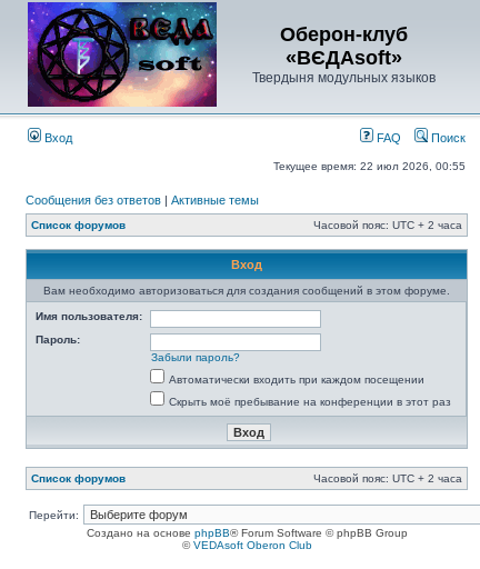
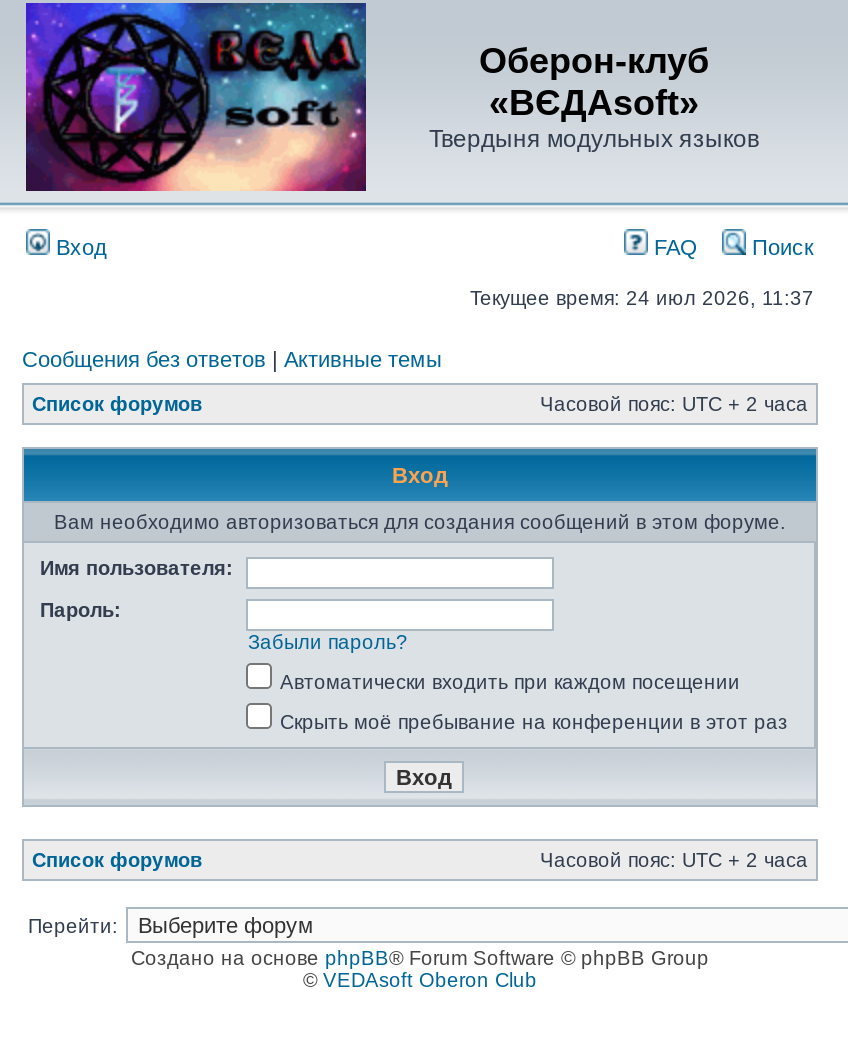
[273,160,466,172] Текущее время: 22 июл 2026, 00:55 -> [470,287,814,309] Текущее время: 24 июл 2026, 11:37

